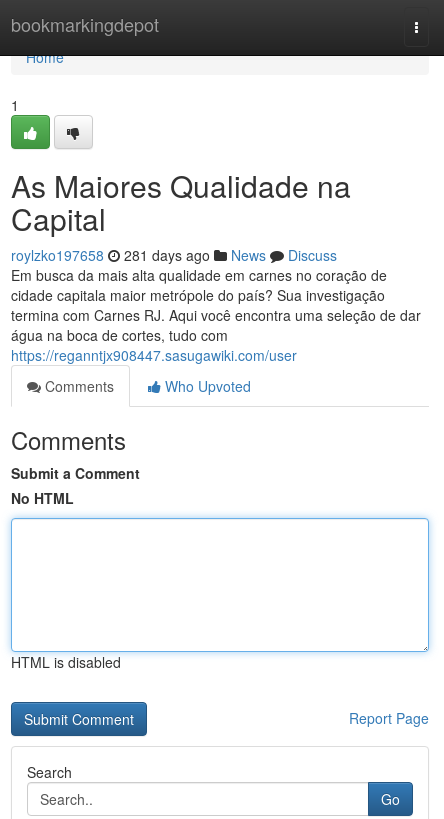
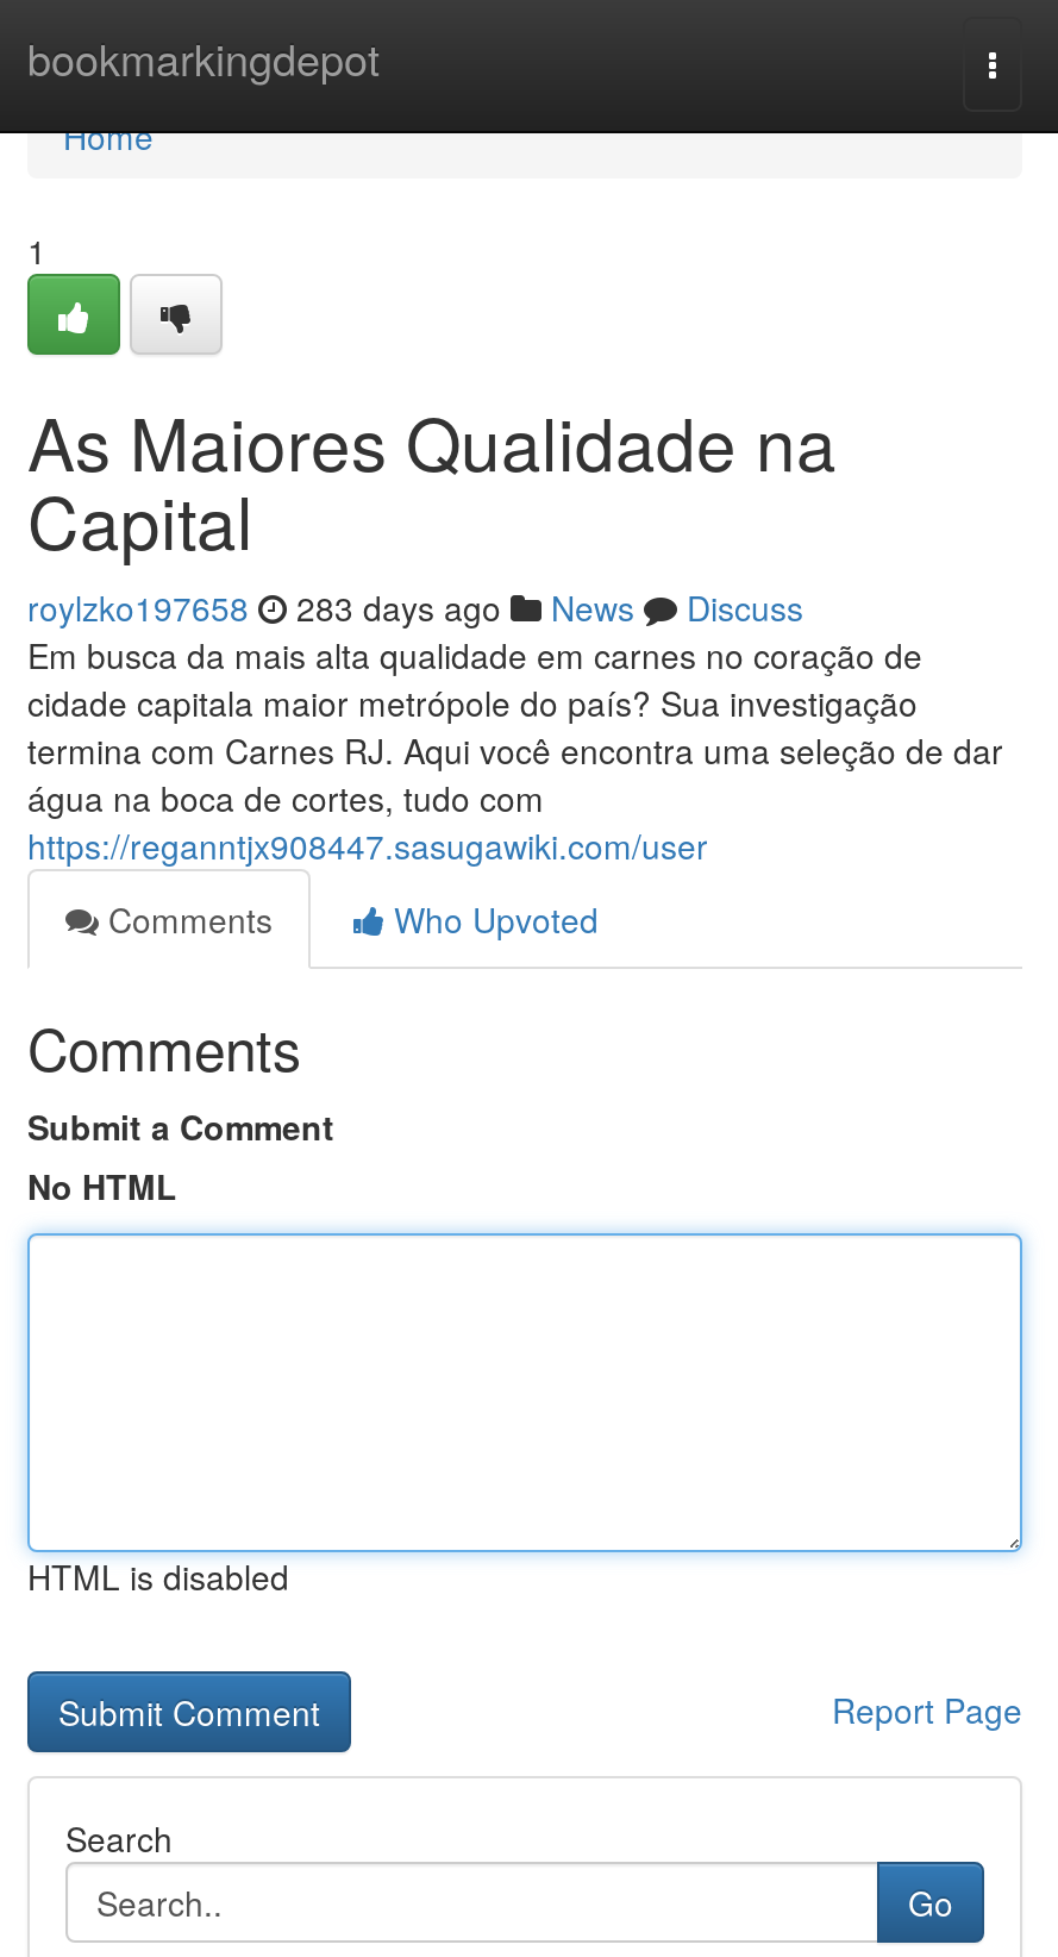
[11,245,337,265] roylzko197658 281 days ago News Discuss -> [27,583,803,631] roylzko197658 283 days ago News Discuss

